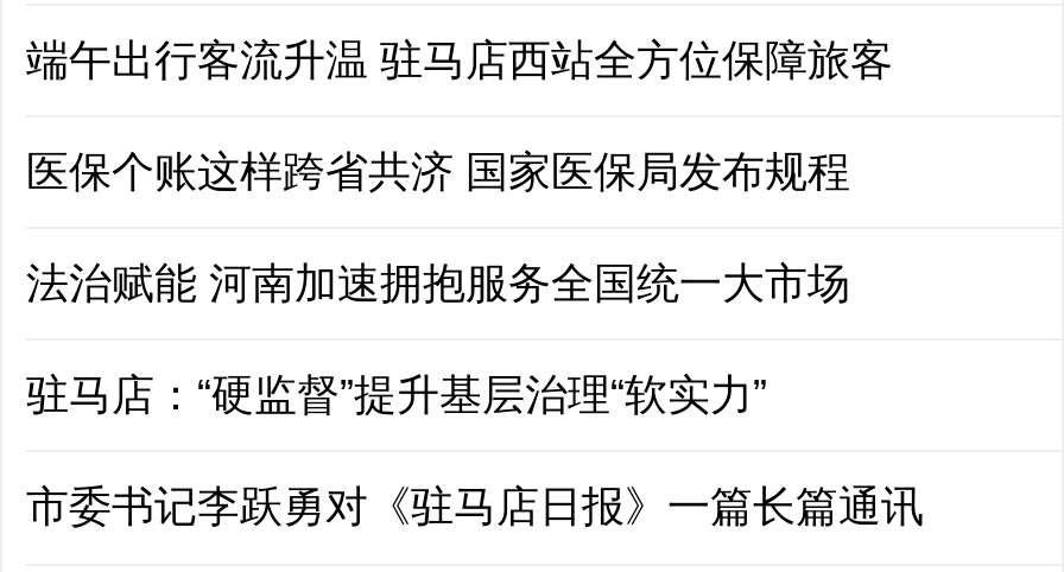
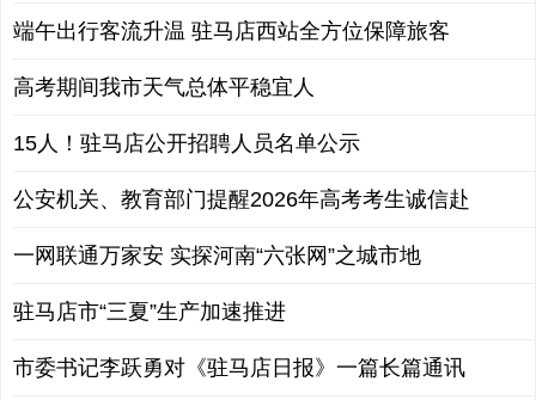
[26,148,850,419] 医保个账这样跨省共济 国家医保局发布规程 | 法治赋能 河南加速拥抱服务全国统一大市场 | 驻马店：“硬监督”提升基层治理“软实力” -> [13,75,470,324] 高考期间我市天气总体平稳宜人 | 15人！驻马店公开招聘人员名单公示 | 公安机关、教育部门提醒2026年高考考生诚信赴 | 一网联通万家安 实探河南“六张网”之城市地 | 驻马店市“三夏”生产加速推进

